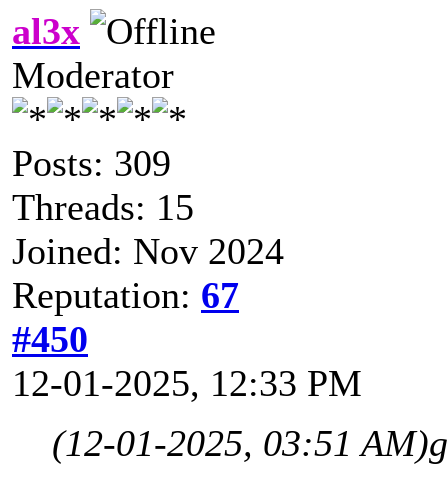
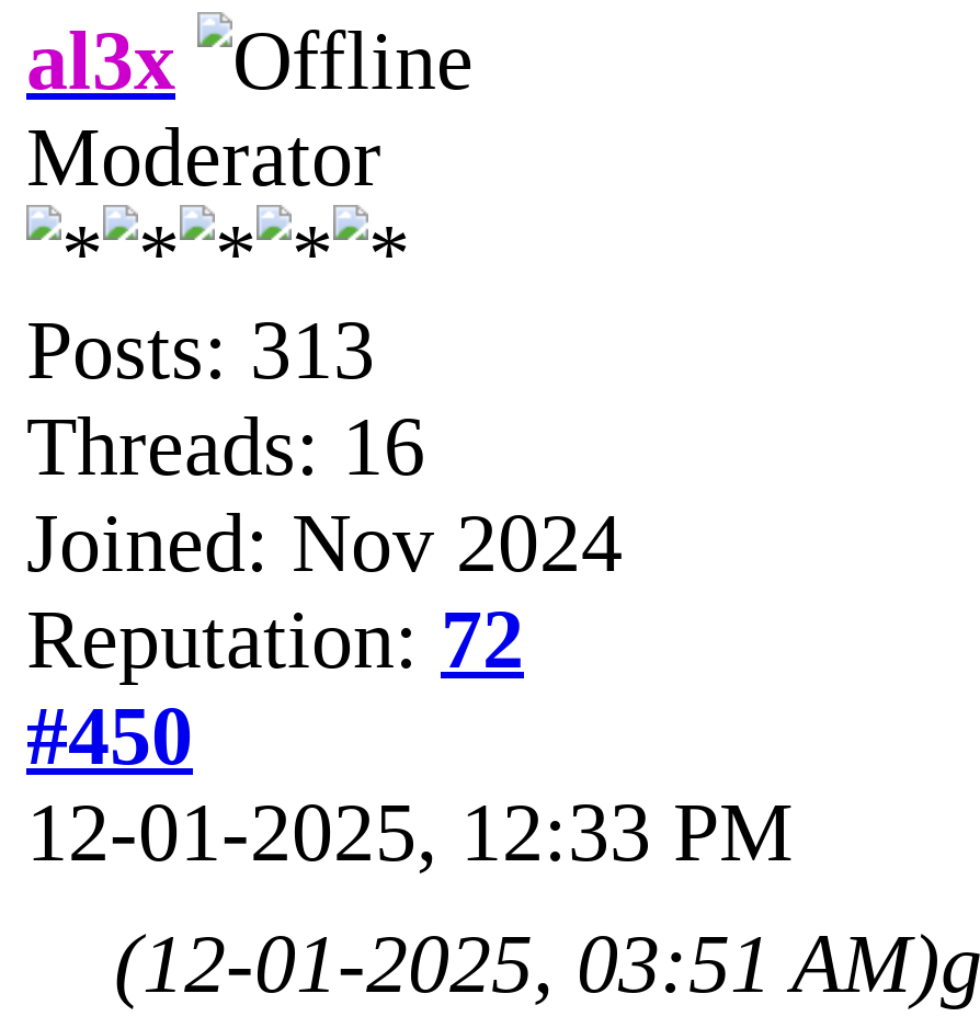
[12,142,171,184] Posts: 309 -> [26,303,375,395] Posts: 313
[12,186,194,228] Threads: 15 -> [26,399,425,491] Threads: 16
[12,274,239,316] Reputation: 67 -> [26,592,524,684] Reputation: 72

